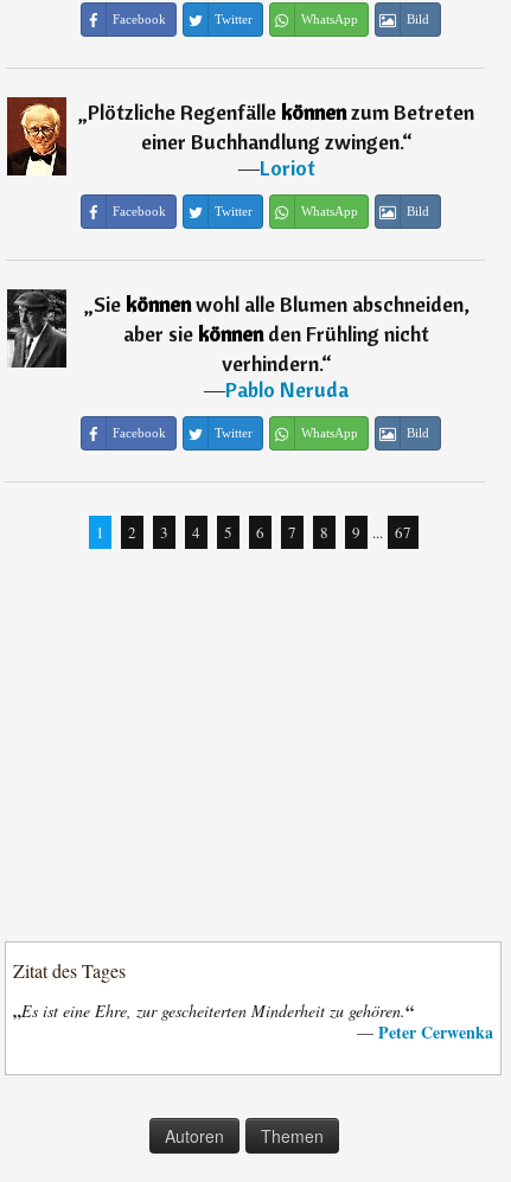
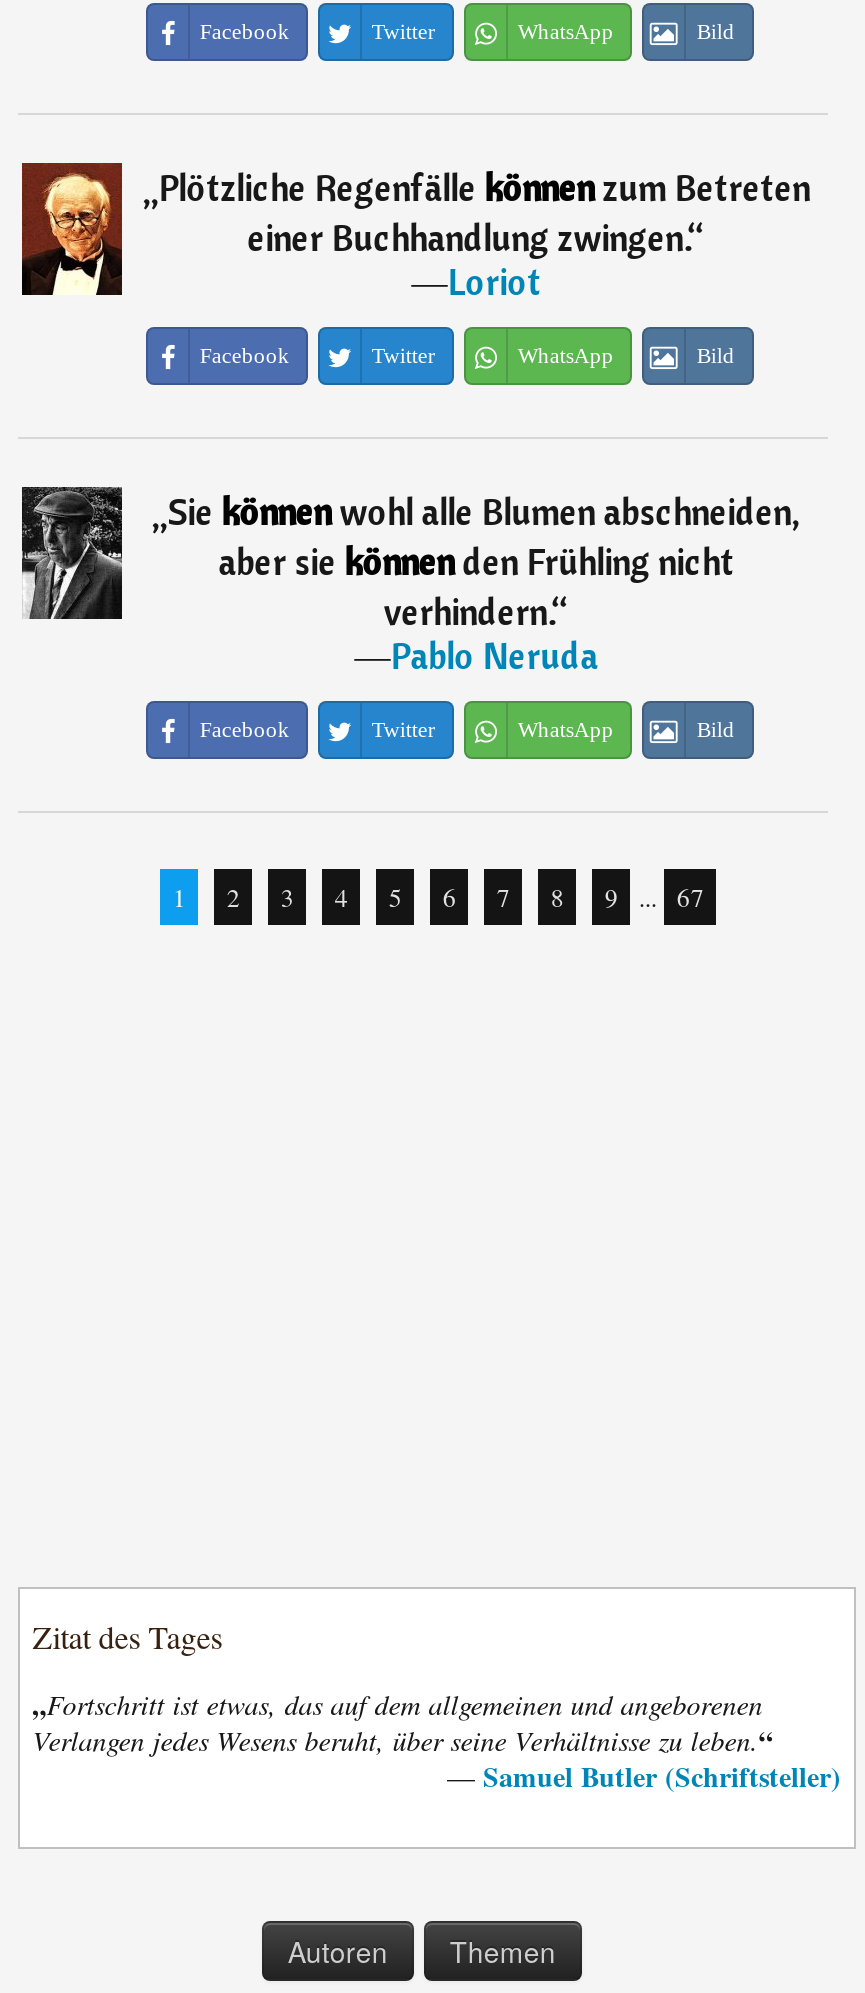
[13,998,493,1044] „Es ist eine Ehre, zur gescheiterten Minderheit zu gehören.“ | — Peter Cerwenka -> [32,1683,841,1797] „Fortschritt ist etwas, das auf dem allgemeinen und angeborenen | Verlangen jedes Wesens beruht, über seine Verhältnisse zu leben.“ | — Samuel Butler (Schriftsteller)

